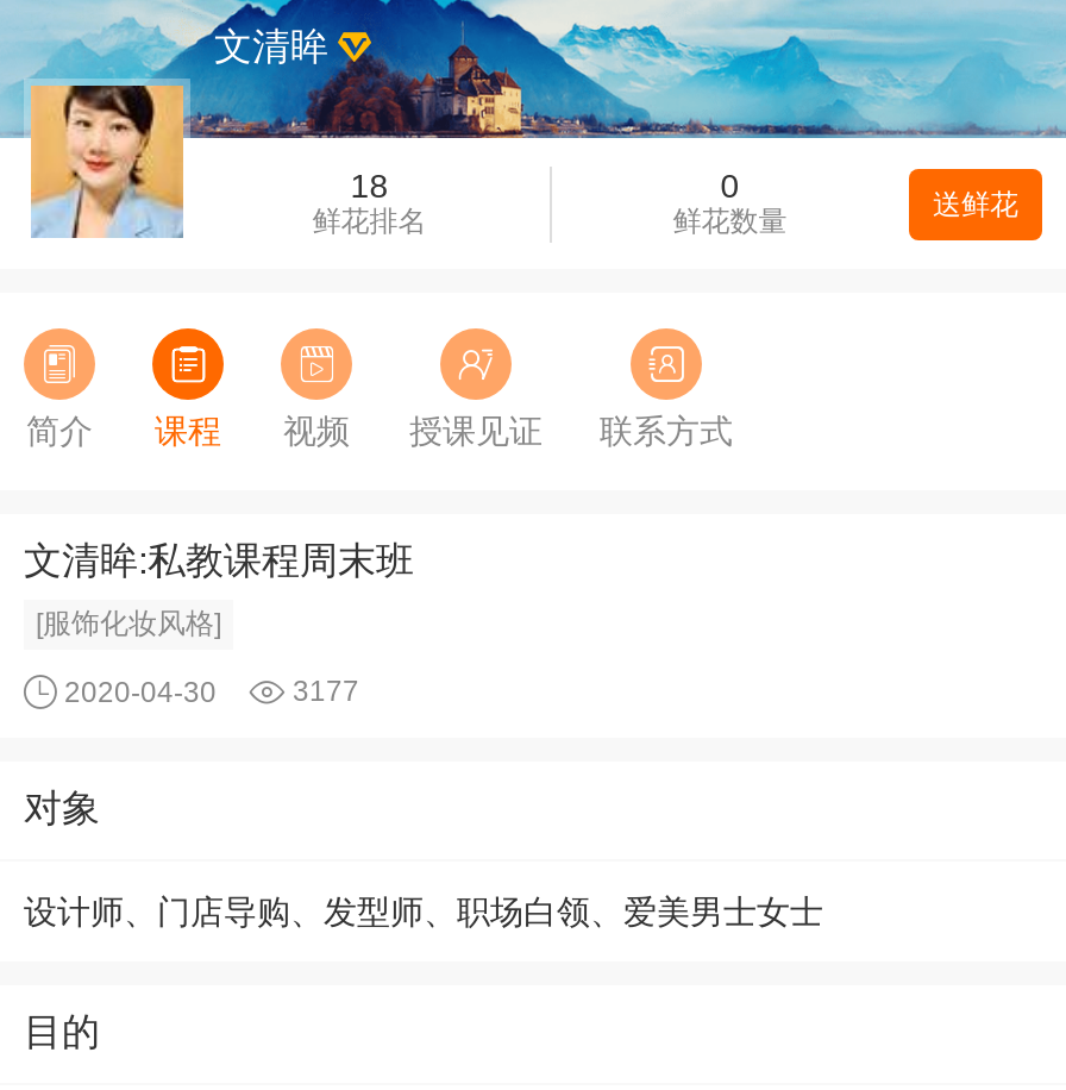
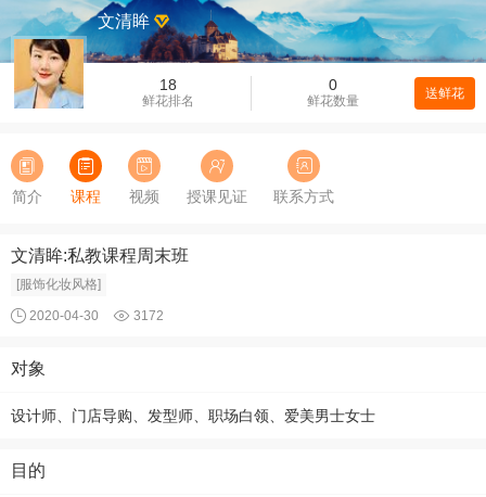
[293,675,359,708] 3177 -> [133,308,164,323] 3172

